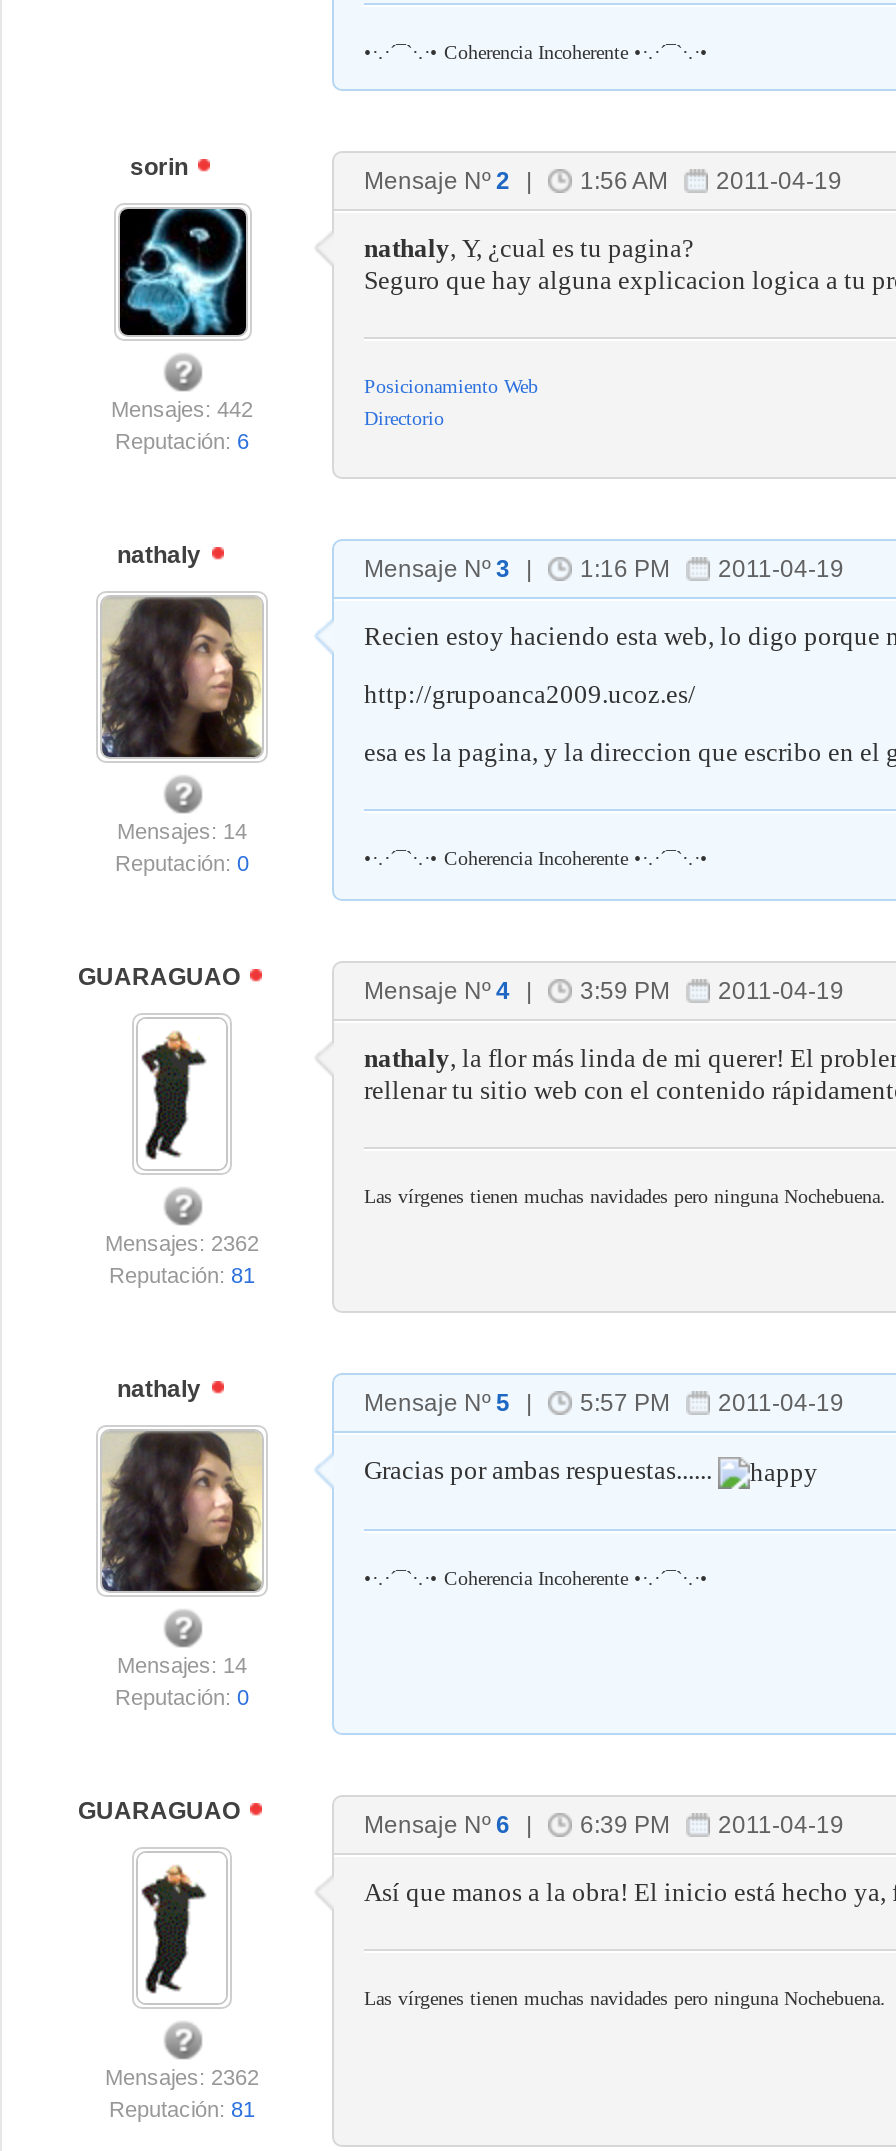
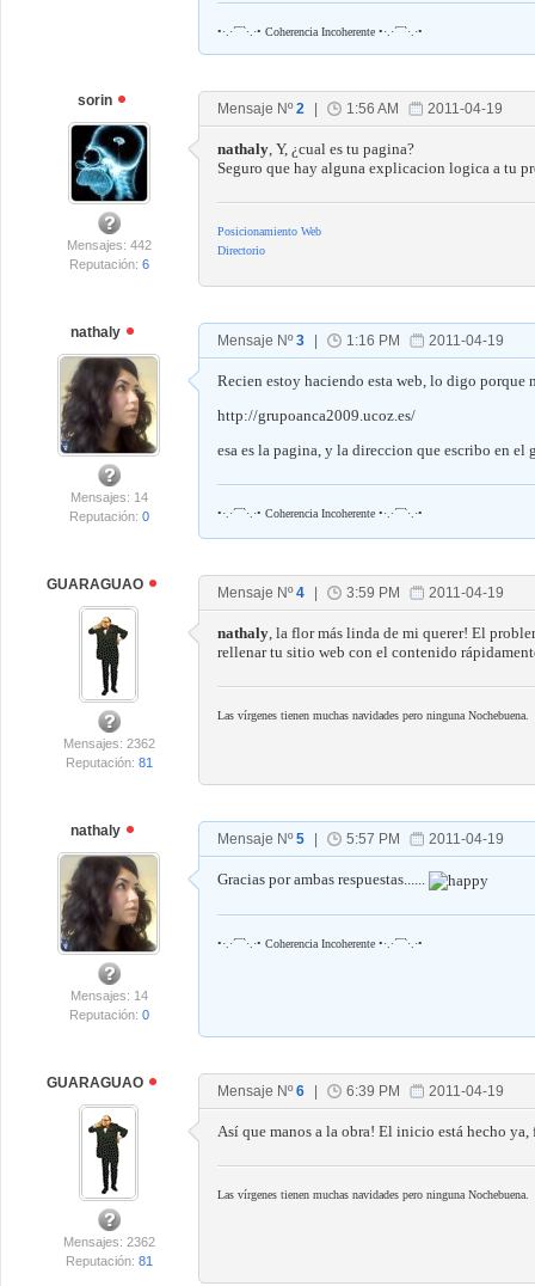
[140,1037,214,1163] [image] -> [85,619,129,697] [image]
[140,1871,214,1997] [image] -> [85,1117,129,1195] [image]

